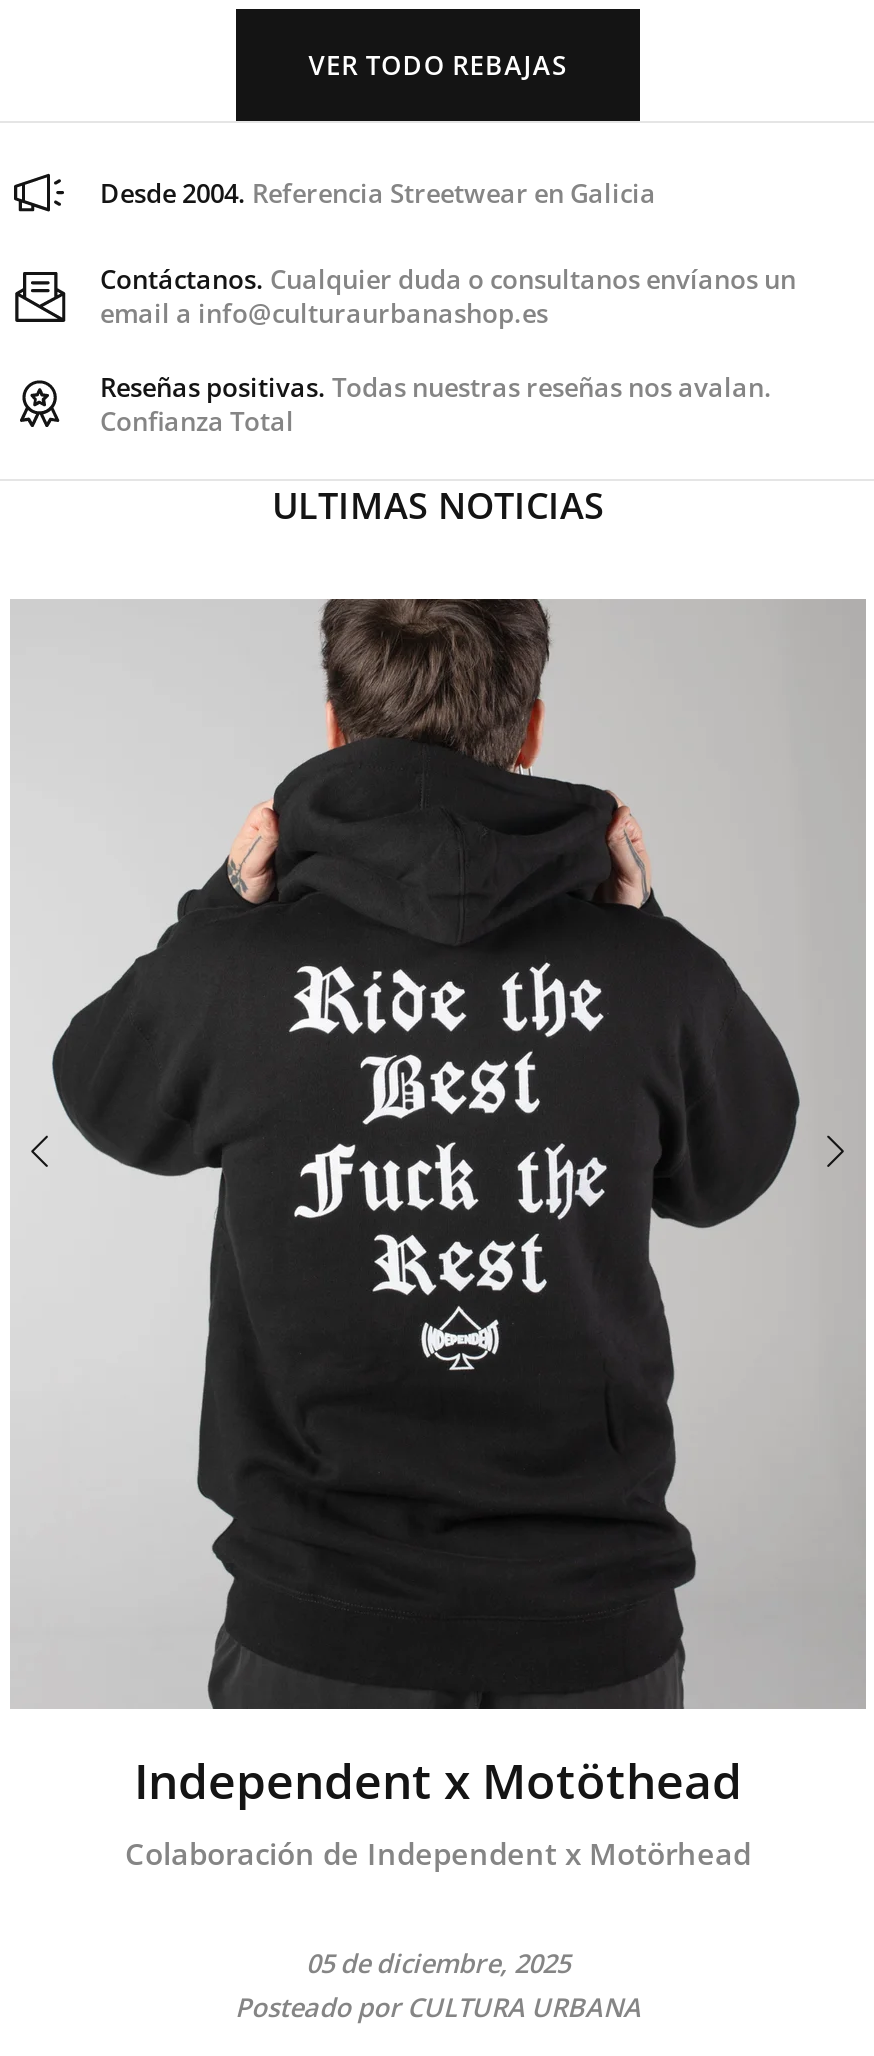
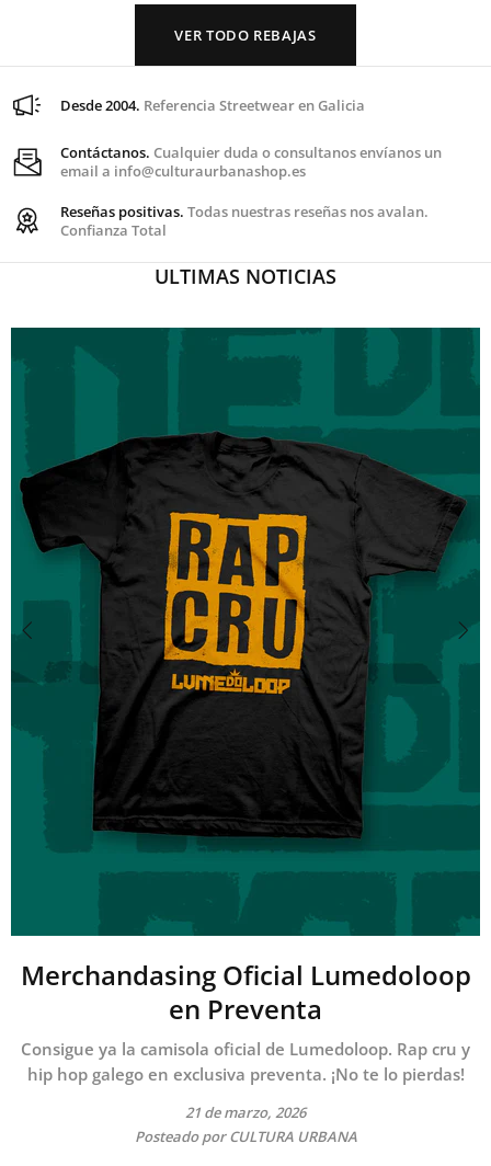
[10,597,864,1665] [image] -> [10,327,480,936] [image]
[125,1747,751,1873] Independent x Motöthead | Colaboración de Independent x Motörhead -> [20,957,471,1085] Merchandasing Oficial Lumedoloop | en Preventa | Consigue ya la camisola oficial de Lumedoloop. Rap cru y | hip hop galego en exclusiva preventa. ¡No te lo pierdas!
[306,1945,570,1981] 05 de diciembre, 2025 -> [185,1103,306,1122] 21 de marzo, 2026

